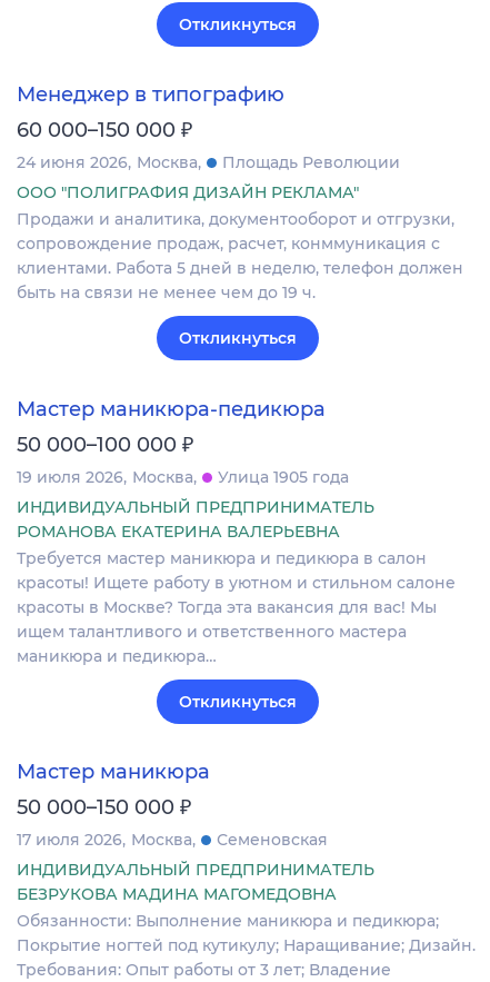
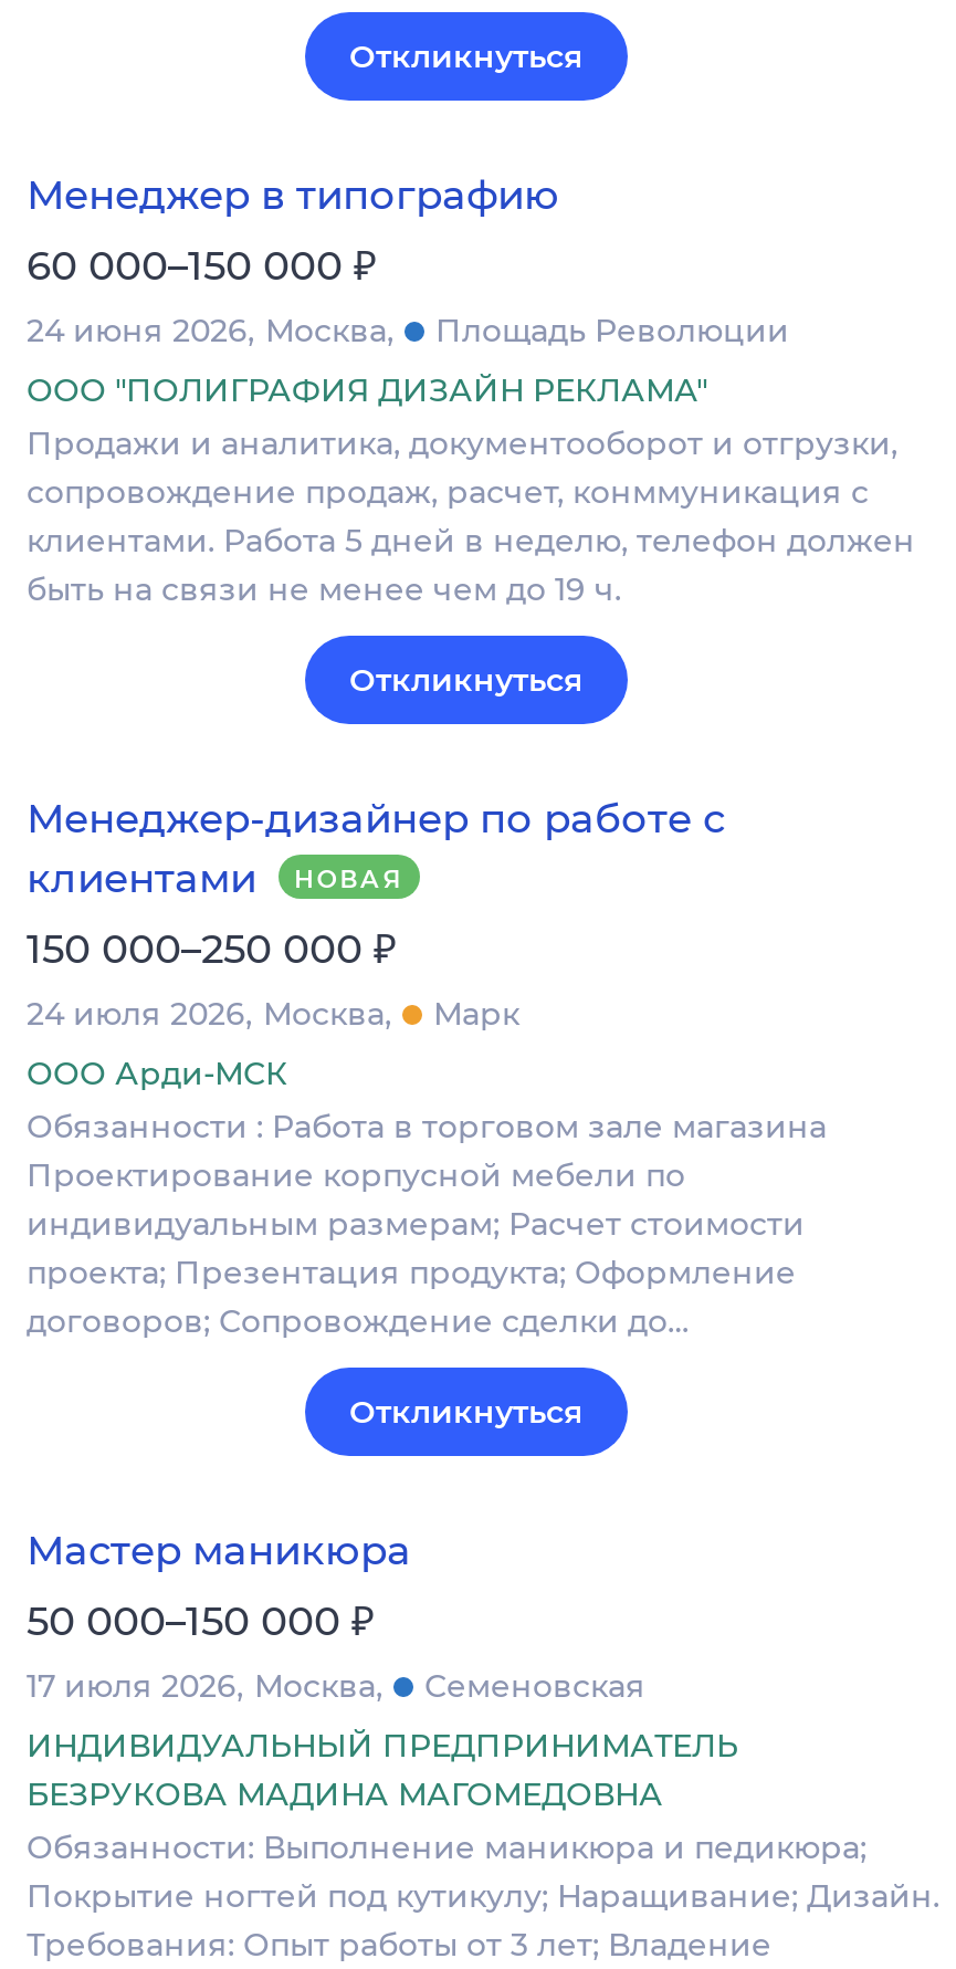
[17,397,349,487] Мастер маникюра-педикюра | 50 000–100 000 ₽ | 19 июля 2026 Москва | Улица 1905 года -> [27,795,725,1032] Менеджер-дизайнер по работе с | клиентами | НОВАЯ | 150 000–250 000 ₽ | 24 июля 2026 Москва | Марк
[17,497,456,666] ИНДИВИДУАЛЬНЫЙ ПРЕДПРИНИМАТЕЛЬ | РОМАНОВА ЕКАТЕРИНА ВАЛЕРЬЕВНА | Требуется мастер маникюра и педикюра в салон | красоты! Ищете работу в уютном и стильном салоне | красоты в Москве? Тогда эта вакансия для вас! Мы | ищем талантливого и ответственного мастера | маникюра и педикюра… -> [27,1052,827,1340] ООО Арди-МСК | Обязанности : Работа в торговом зале магазина | Проектирование корпусной мебели по | индивидуальным размерам; Расчет стоимости | проекта; Презентация продукта; Оформление | договоров; Сопровождение сделки до…

